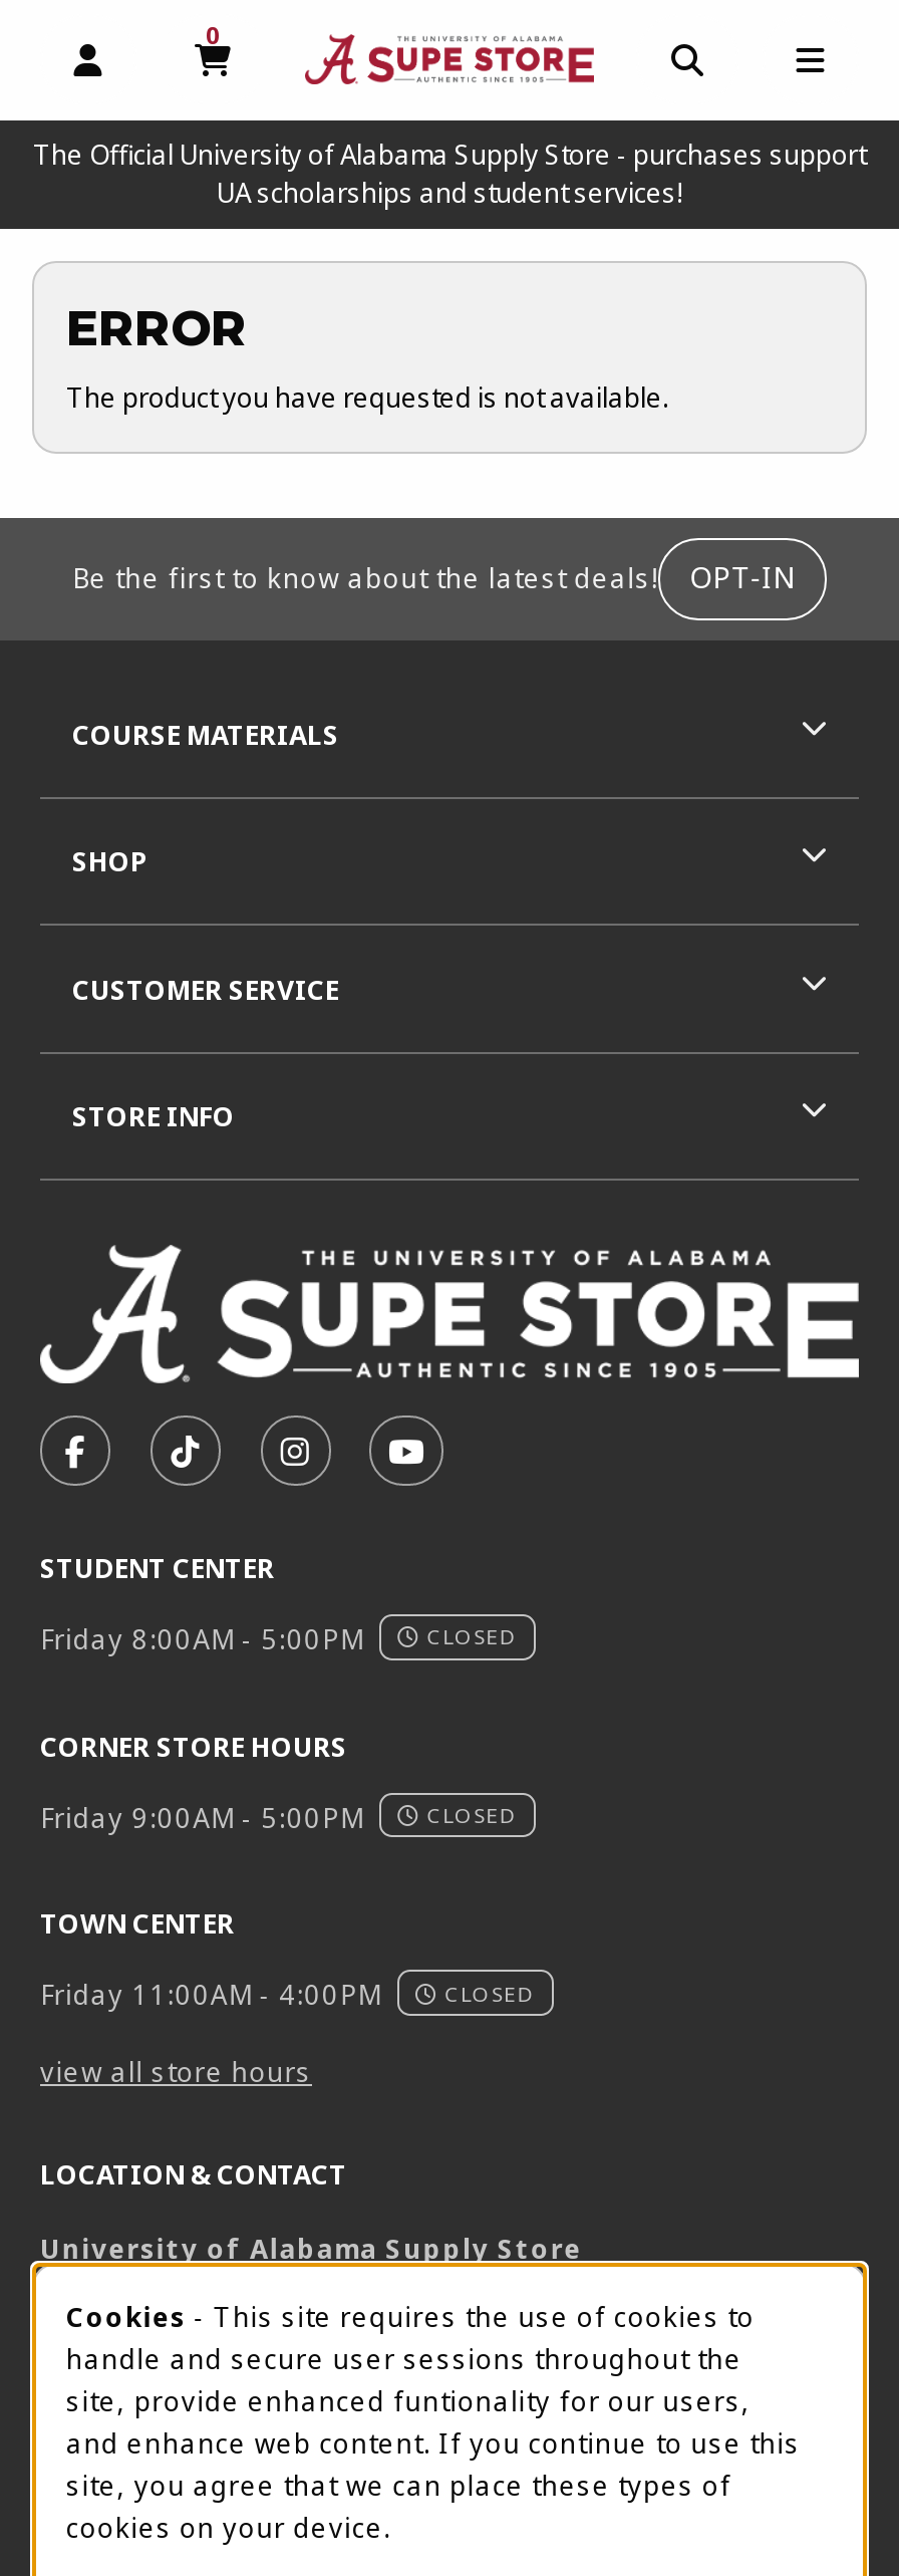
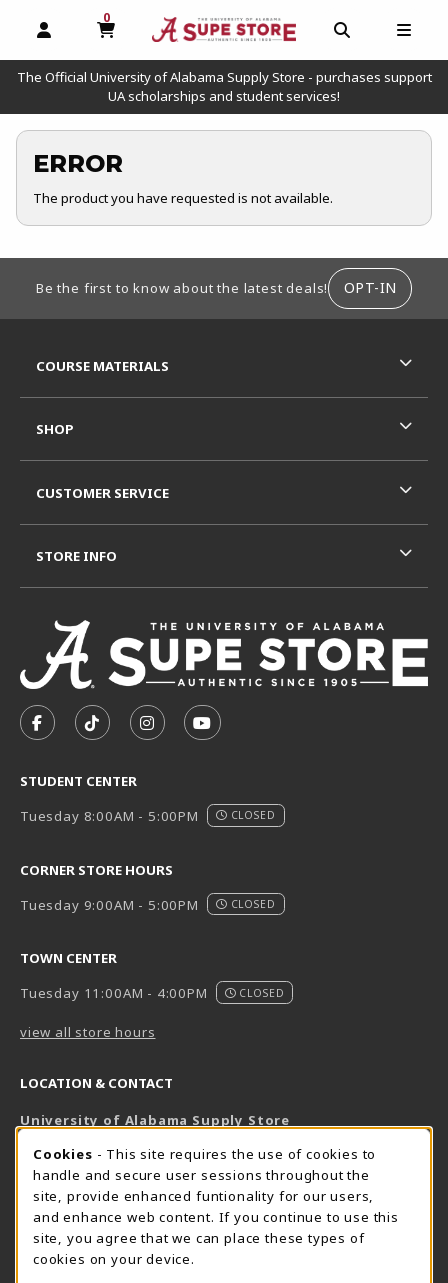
[40,1621,517,1657] Friday 8:00AM - 5:00PM CLOSED -> [20,807,276,825] Tuesday 8:00AM - 5:00PM CLOSED
[40,1799,517,1835] Friday 9:00AM - 5:00PM CLOSED -> [20,896,276,914] Tuesday 9:00AM - 5:00PM CLOSED
[40,1977,535,2013] Friday 11:00AM - 4:00PM CLOSED -> [20,985,284,1003] Tuesday 11:00AM - 4:00PM CLOSED

